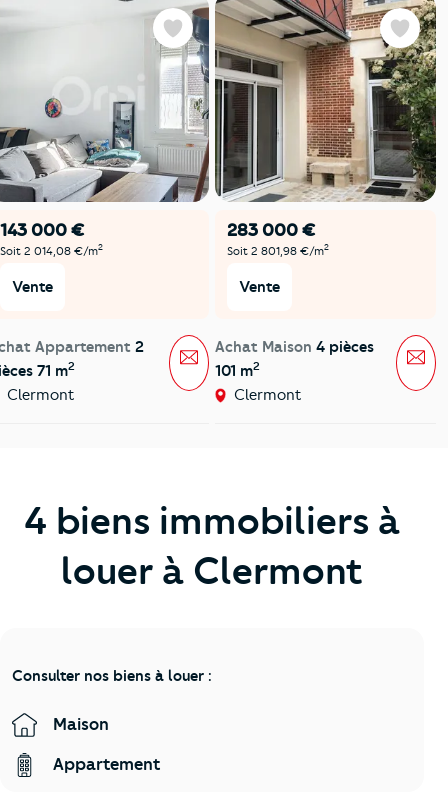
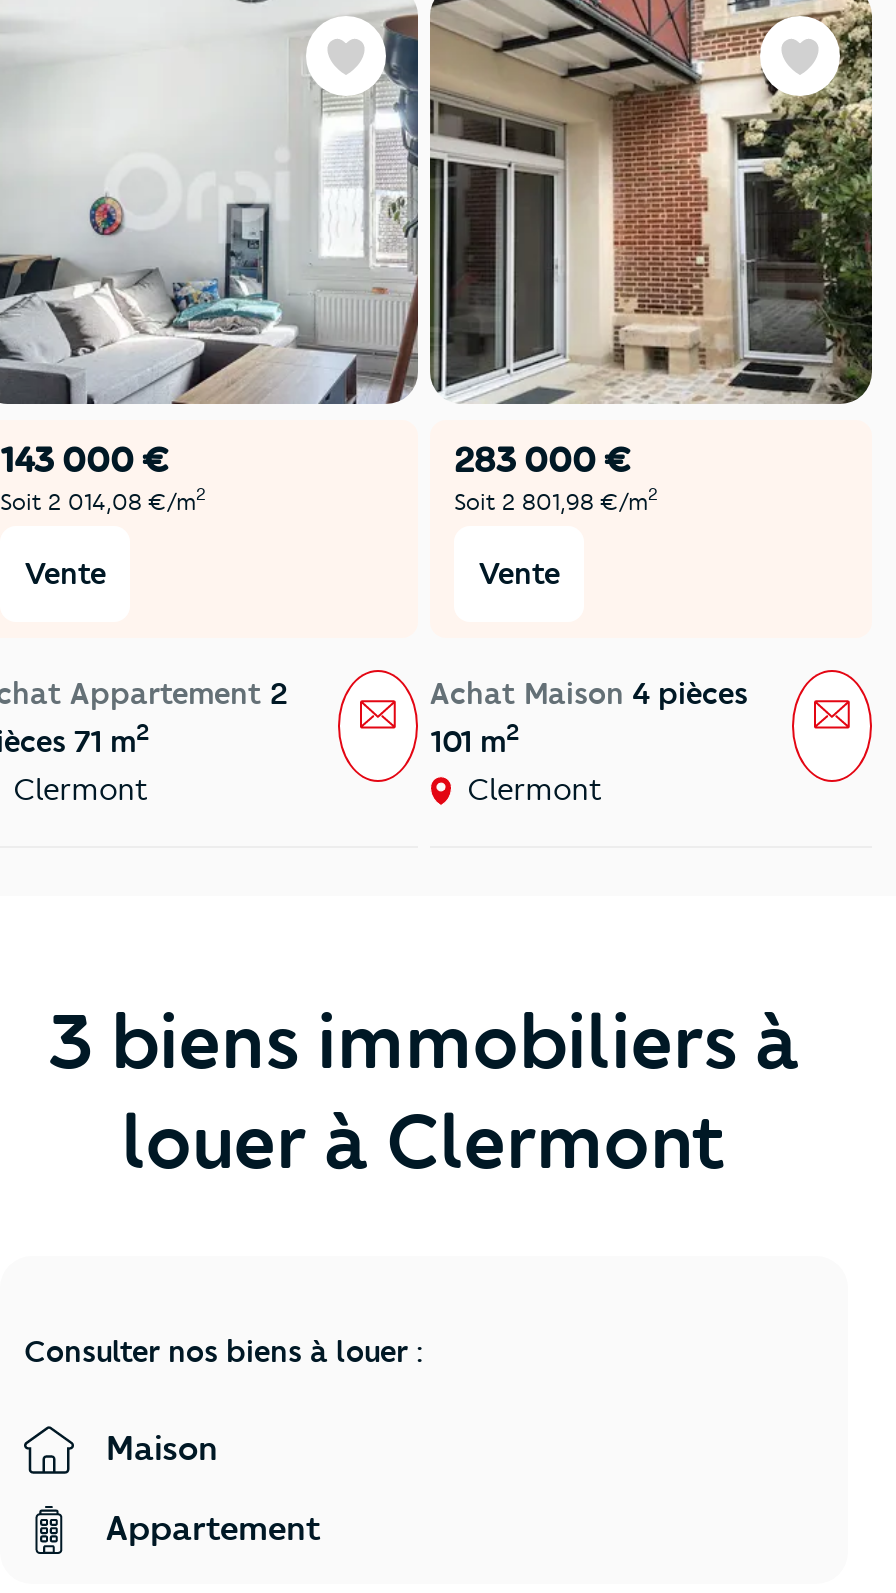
[24,498,400,544] 4 biens immobiliers à -> [49,997,799,1089] 3 biens immobiliers à

